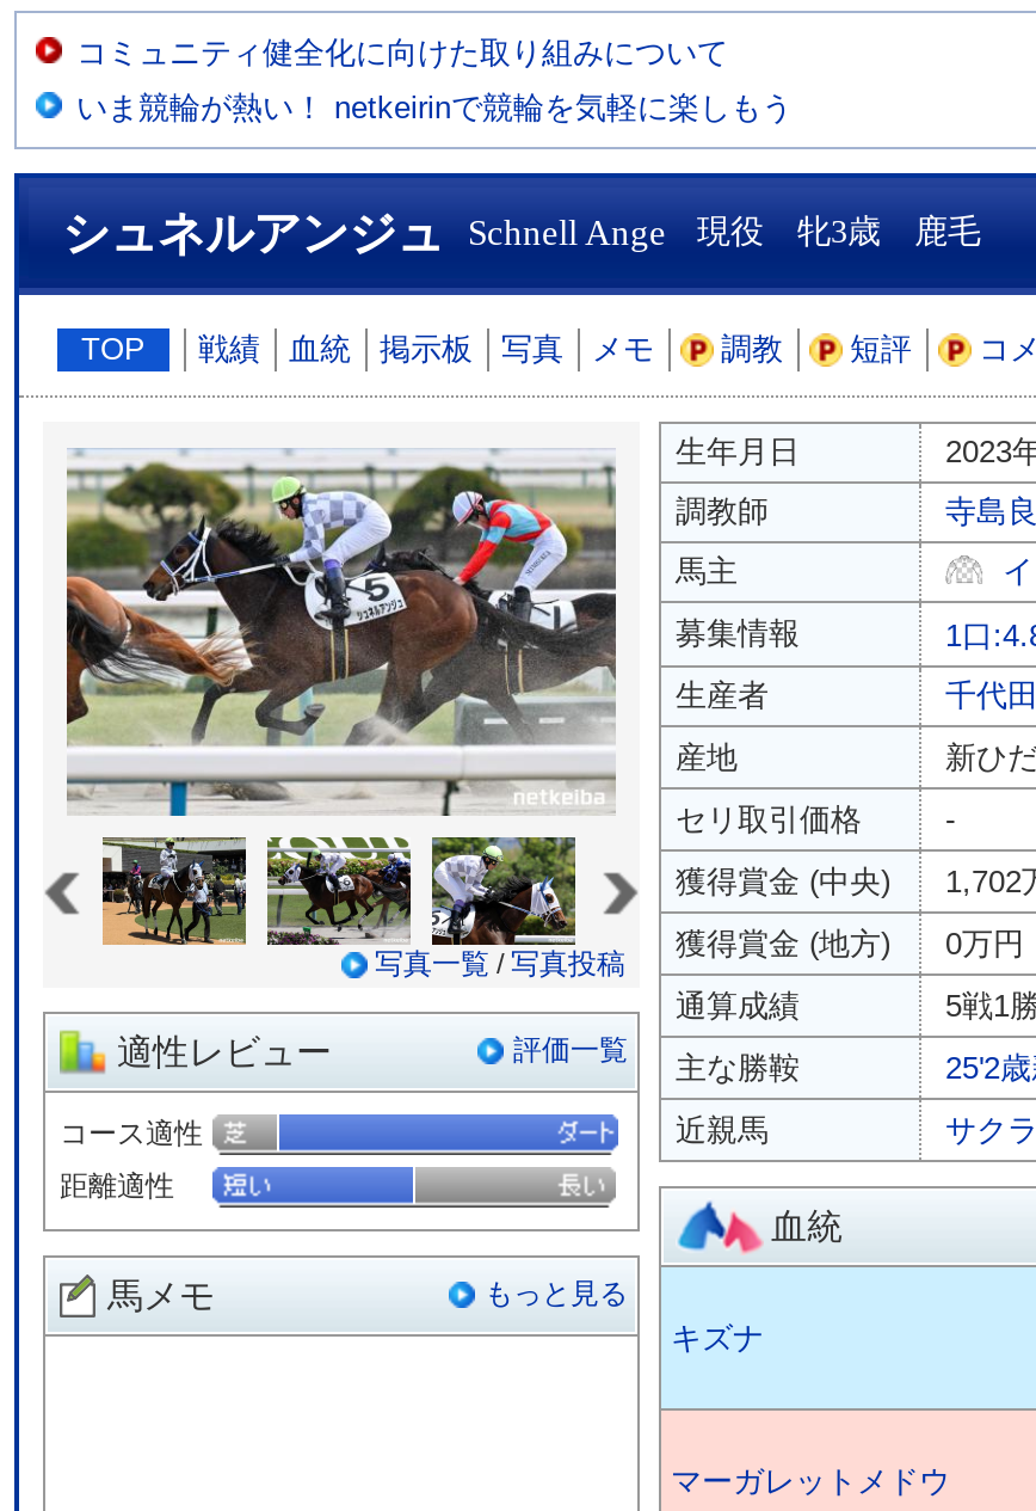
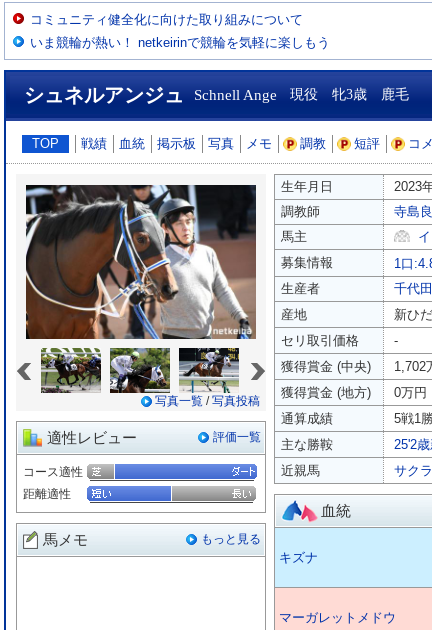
[64,448,616,818] [image] -> [25,184,257,340] [image]
[103,837,246,945] [image] -> [40,348,101,394] [image]
[267,837,411,945] [image] -> [110,347,170,393] [image]
[430,835,575,942] [image] -> [179,347,239,392] [image]

